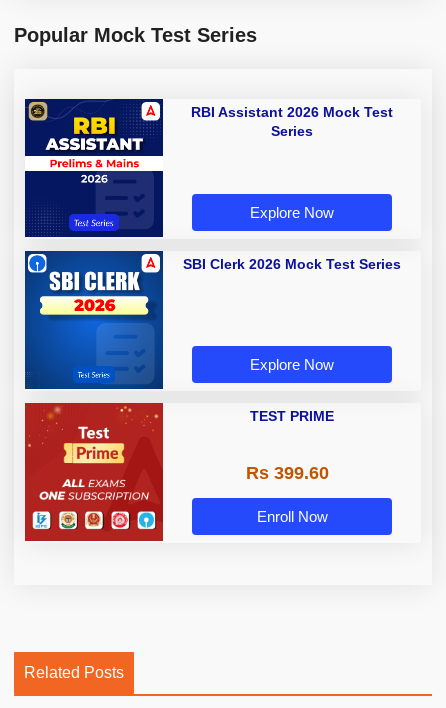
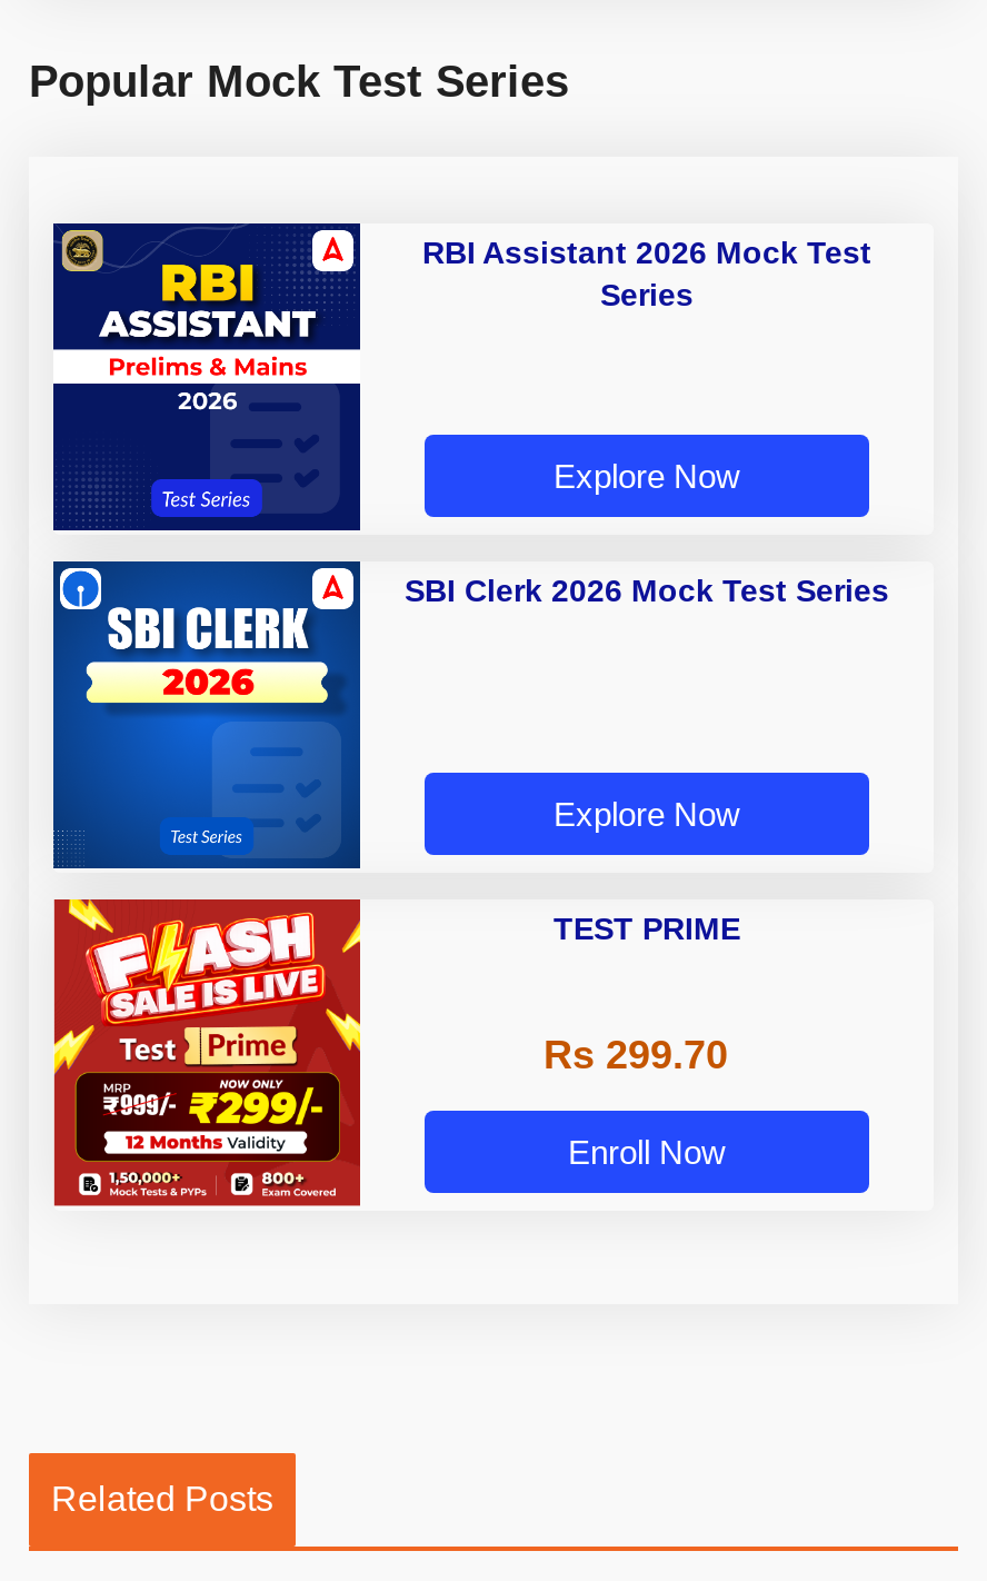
[24,402,164,536] [image] -> [51,897,362,1200] [image]
[245,463,328,483] Rs 399.60 -> [544,1032,728,1076] Rs 299.70

